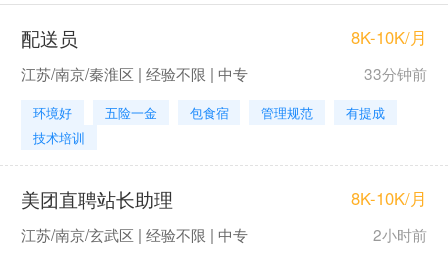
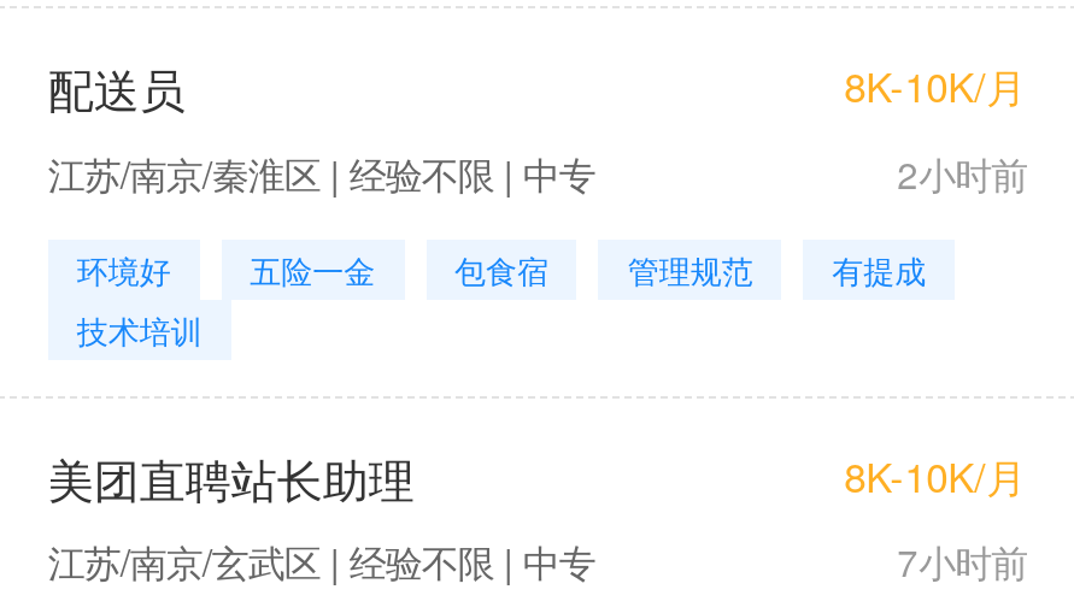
[364,62,427,84] 33分钟前 -> [897,146,1027,199] 2小时前
[373,223,427,245] 2小时前 -> [897,535,1027,588] 7小时前

